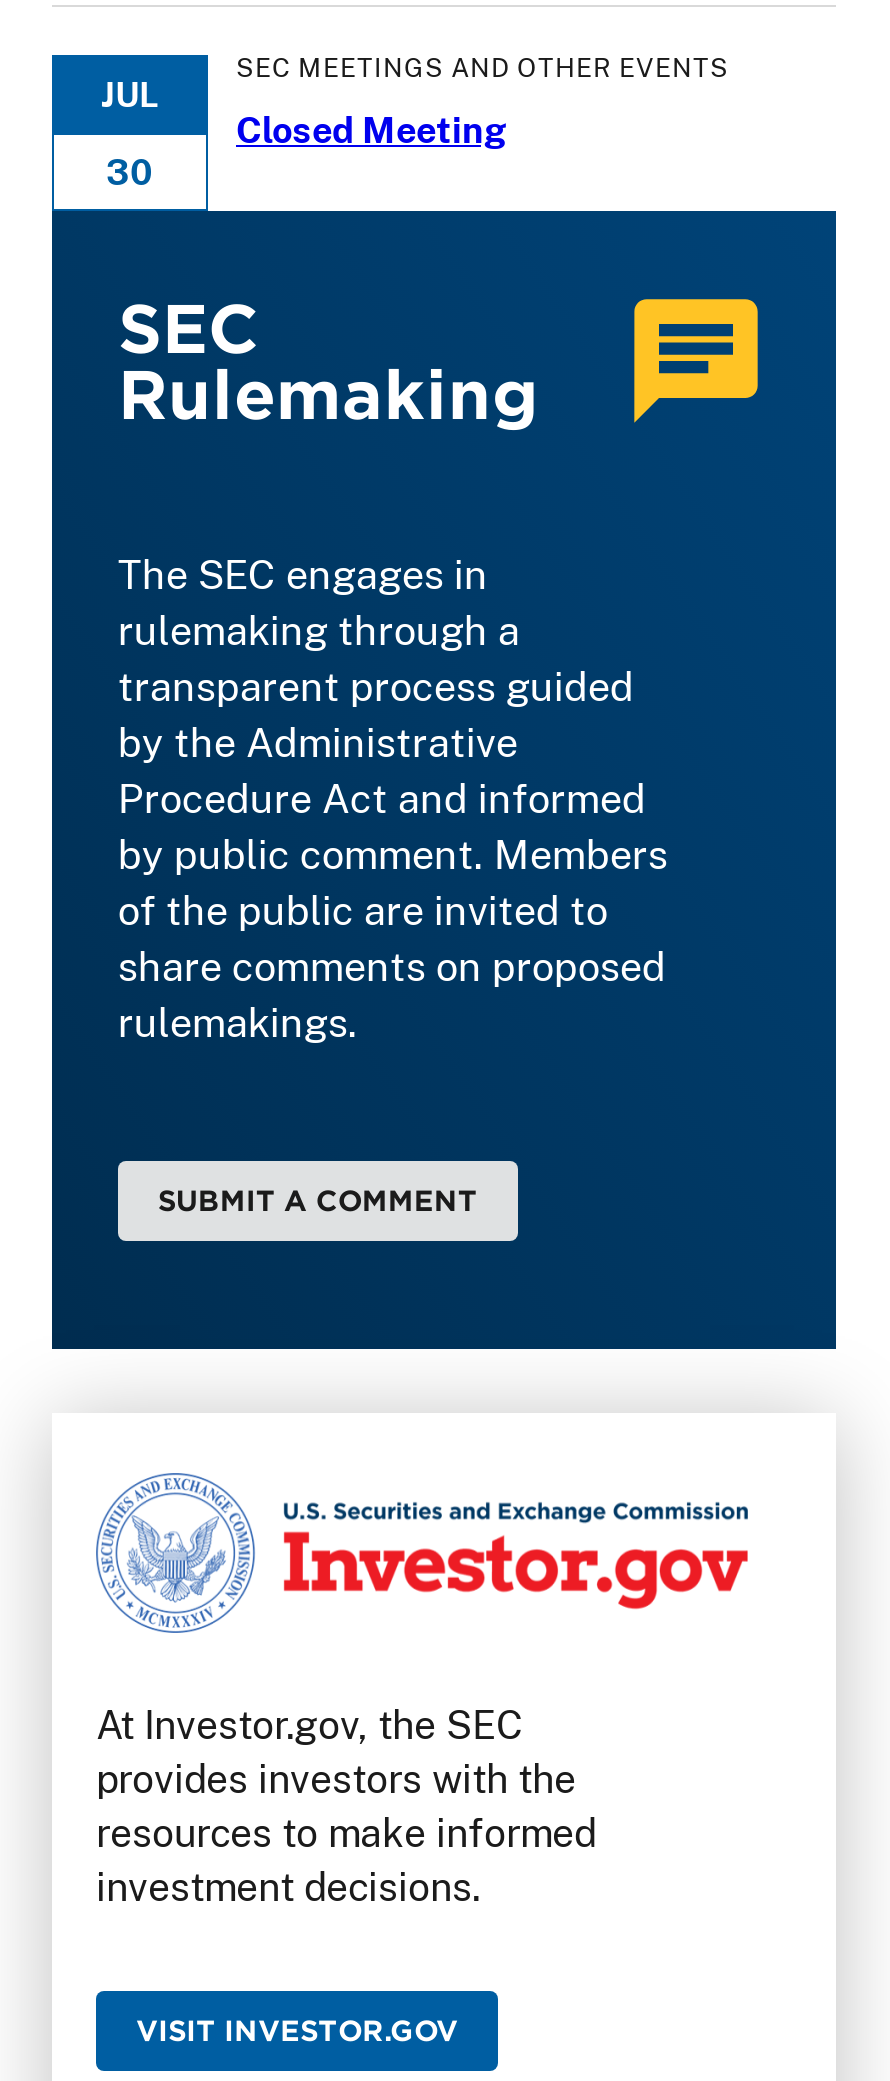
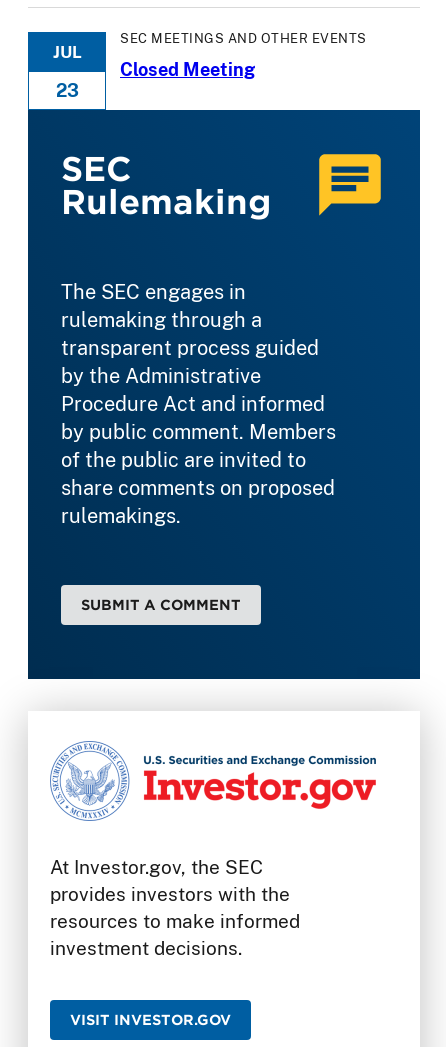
[106,151,154,193] 30 -> [55,80,78,101] 23

